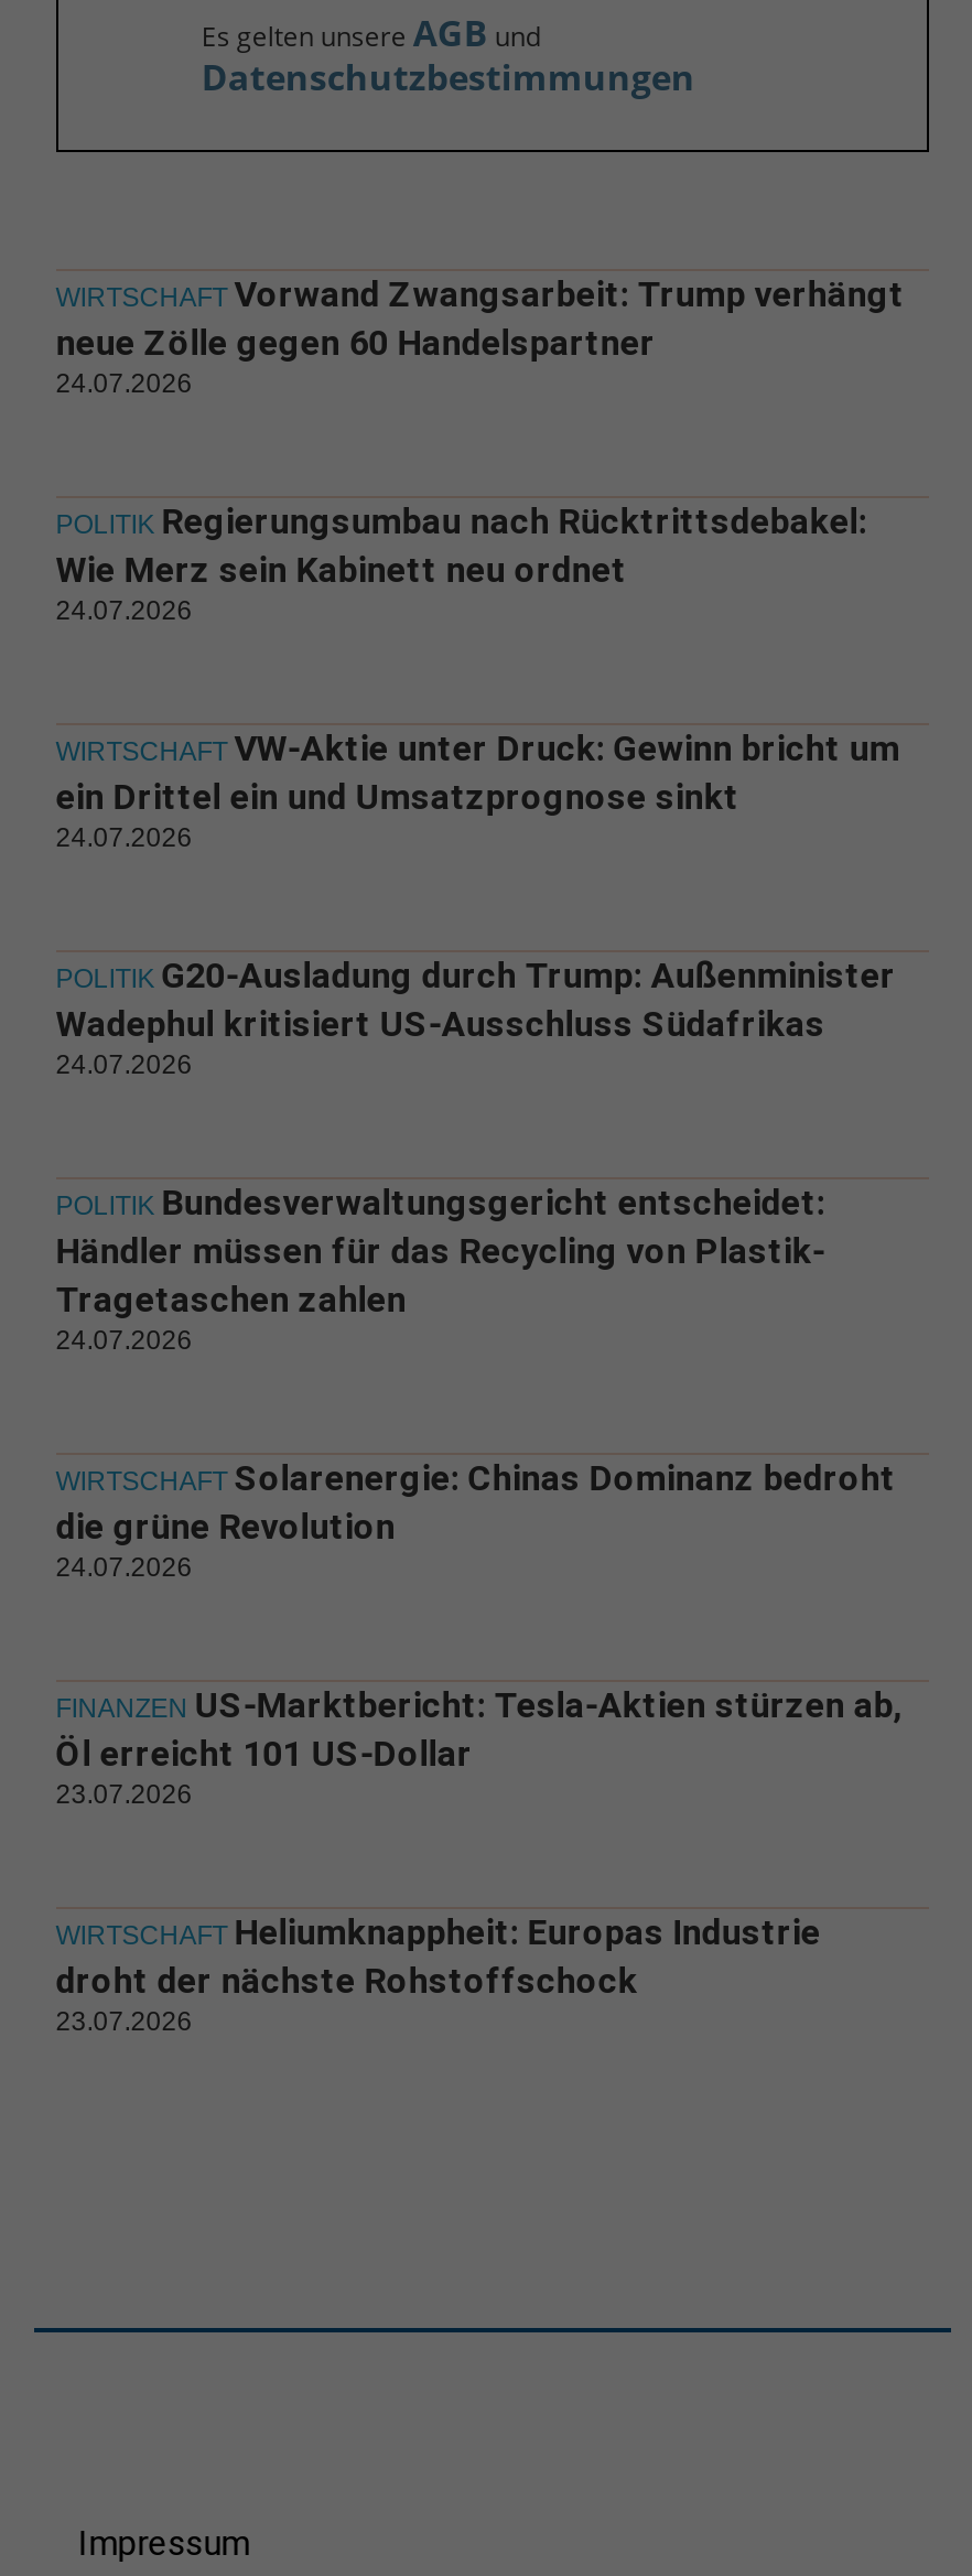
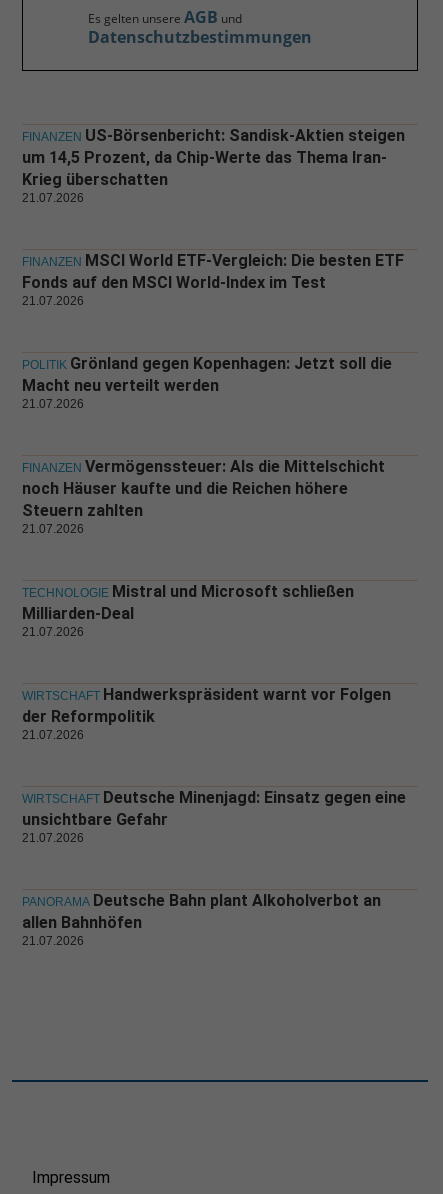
[56,274,904,399] WIRTSCHAFT Vorwand Zwangsarbeit: Trump verhängt | neue Zölle gegen 60 Handelspartner | 24.07.2026 -> [22,126,405,205] FINANZEN US-Börsenbericht: Sandisk-Aktien steigen | um 14,5 Prozent, da Chip-Werte das Thema Iran- | Krieg überschatten | 21.07.2026
[56,501,867,627] POLITIK Regierungsumbau nach Rücktrittsdebakel: | Wie Merz sein Kabinett neu ordnet | 24.07.2026 -> [22,251,404,308] FINANZEN MSCI World ETF-Vergleich: Die besten ETF | Fonds auf den MSCI World-Index im Test | 21.07.2026
[56,728,900,854] WIRTSCHAFT VW-Aktie unter Druck: Gewinn bricht um | ein Drittel ein und Umsatzprognose sinkt | 24.07.2026 -> [22,354,392,411] POLITIK Grönland gegen Kopenhagen: Jetzt soll die | Macht neu verteilt werden | 21.07.2026
[56,955,895,1081] POLITIK G20-Ausladung durch Trump: Außenminister | Wadephul kritisiert US-Ausschluss Südafrikas | 24.07.2026 -> [22,457,385,536] FINANZEN Vermögenssteuer: Als die Mittelschicht | noch Häuser kaufte und die Reichen höhere | Steuern zahlten | 21.07.2026
[56,1182,825,1356] POLITIK Bundesverwaltungsgericht entscheidet: | Händler müssen für das Recycling von Plastik- | Tragetaschen zahlen | 24.07.2026 -> [22,582,354,639] TECHNOLOGIE Mistral und Microsoft schließen | Milliarden-Deal | 21.07.2026
[56,1458,895,1583] WIRTSCHAFT Solarenergie: Chinas Dominanz bedroht | die grüne Revolution | 24.07.2026 -> [22,685,391,742] WIRTSCHAFT Handwerkspräsident warnt vor Folgen | der Reformpolitik | 21.07.2026
[56,1685,902,1810] FINANZEN US-Marktbericht: Tesla-Aktien stürzen ab, | Öl erreicht 101 US-Dollar | 23.07.2026 -> [22,788,406,845] WIRTSCHAFT Deutsche Minenjagd: Einsatz gegen eine | unsichtbare Gefahr | 21.07.2026
[56,1912,820,2037] WIRTSCHAFT Heliumknappheit: Europas Industrie | droht der nächste Rohstoffschock | 23.07.2026 -> [22,891,381,948] PANORAMA Deutsche Bahn plant Alkoholverbot an | allen Bahnhöfen | 21.07.2026

